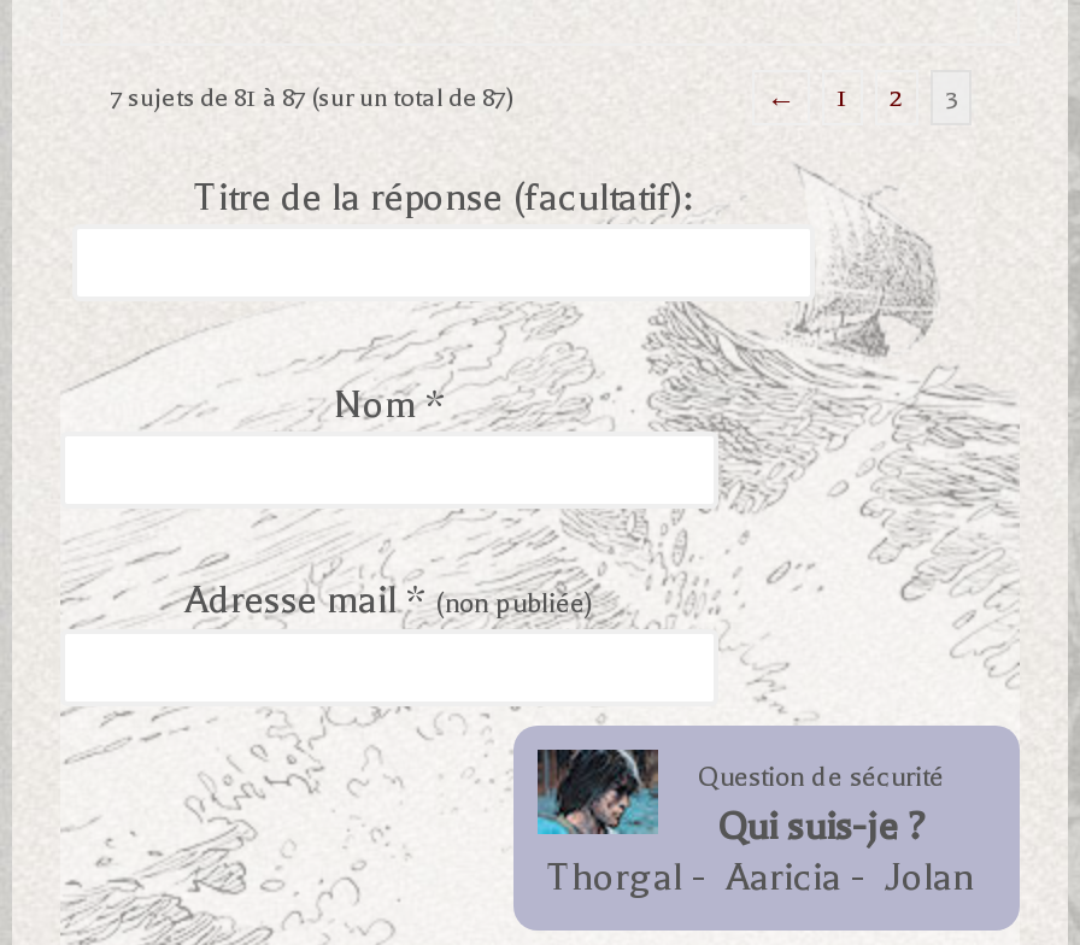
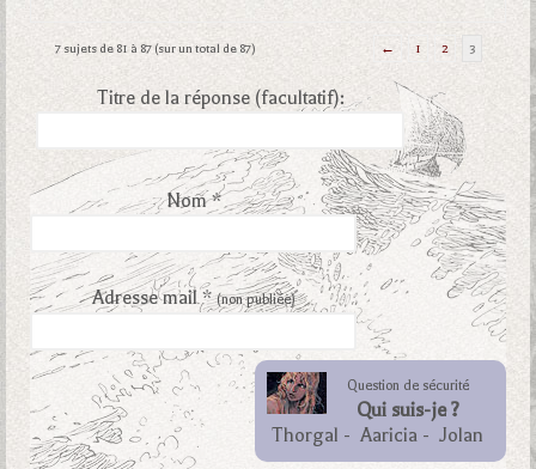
[535,747,661,837] [image] -> [266,371,328,415] [image]

